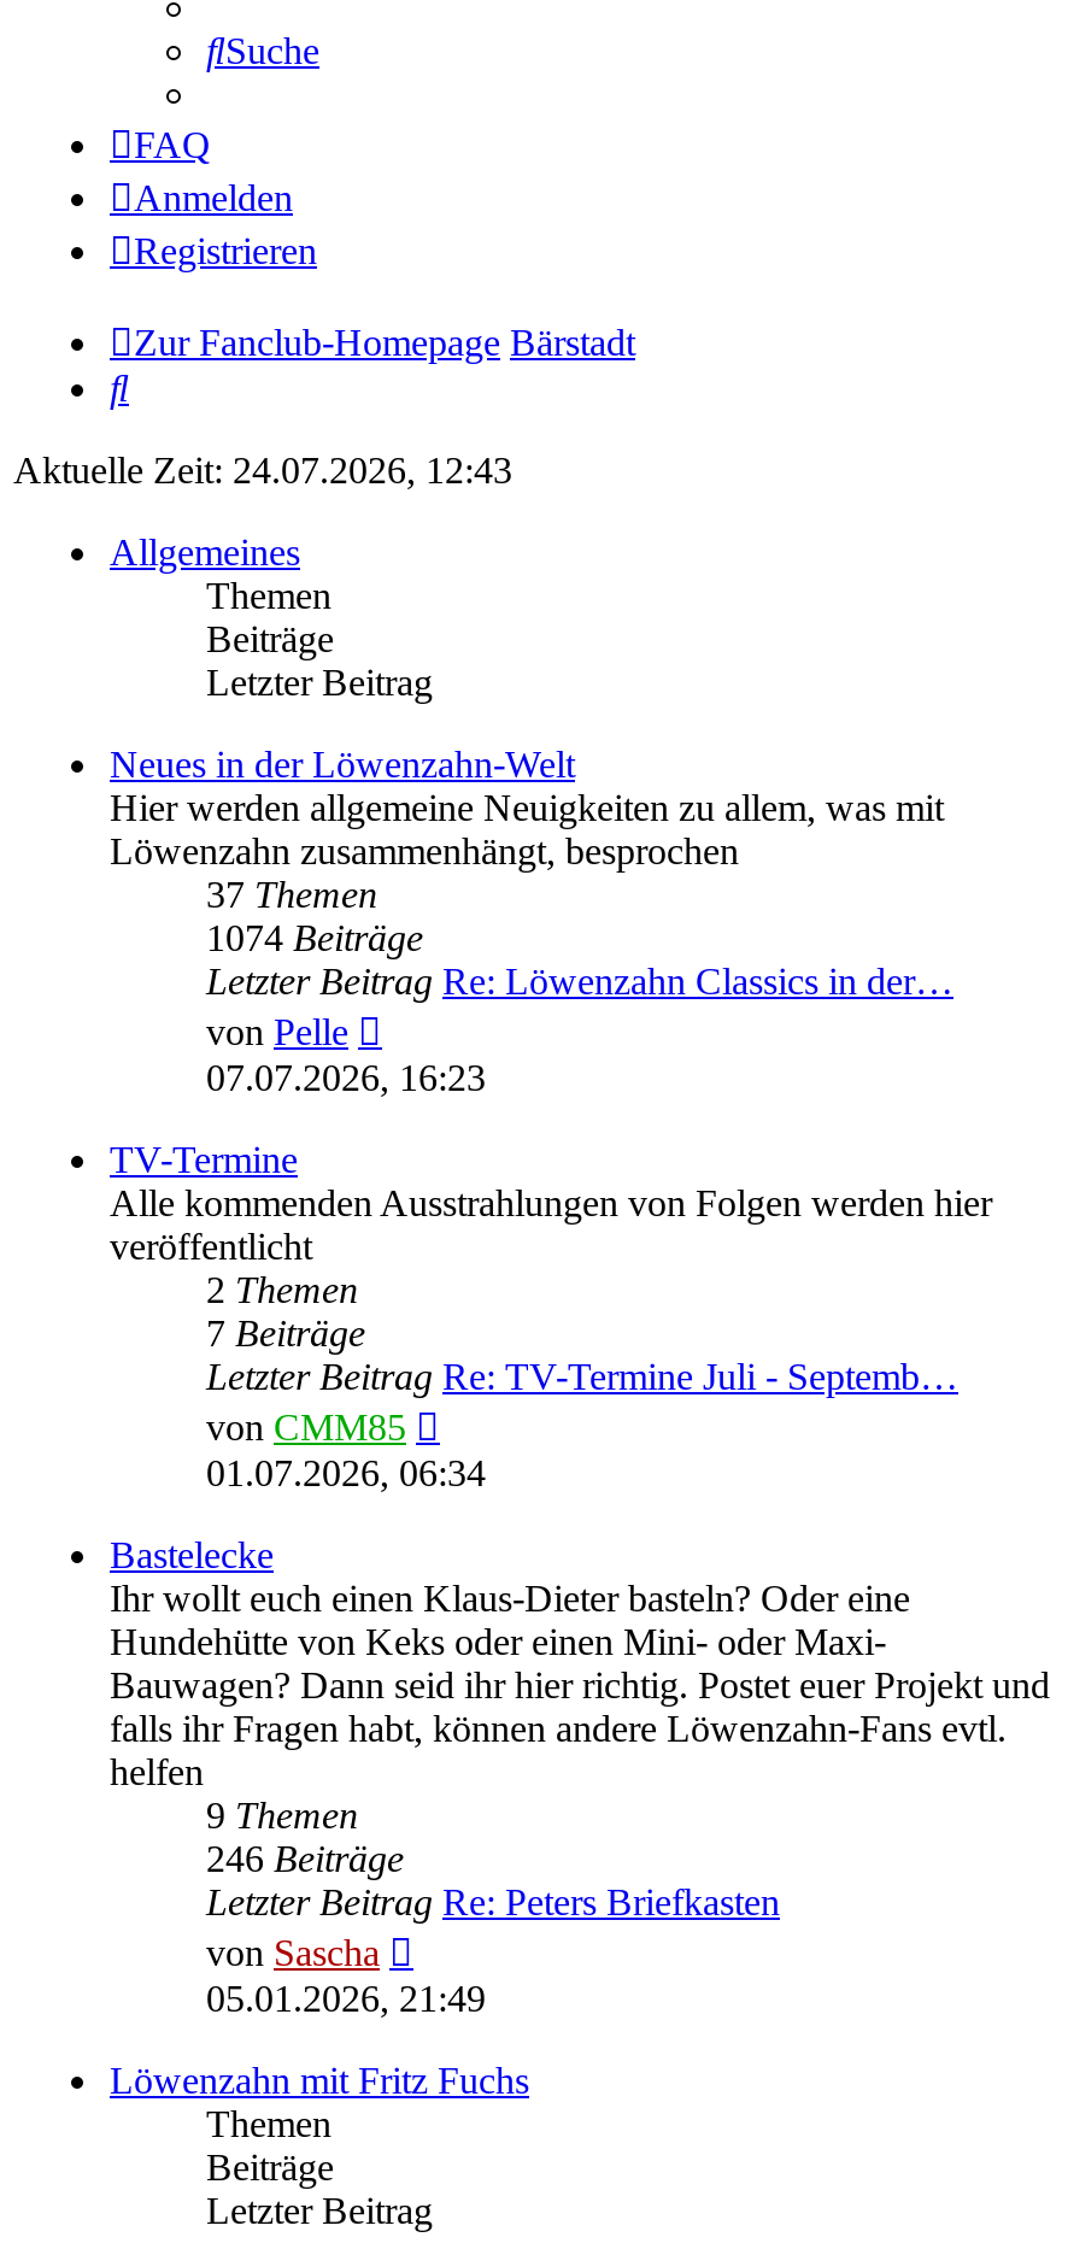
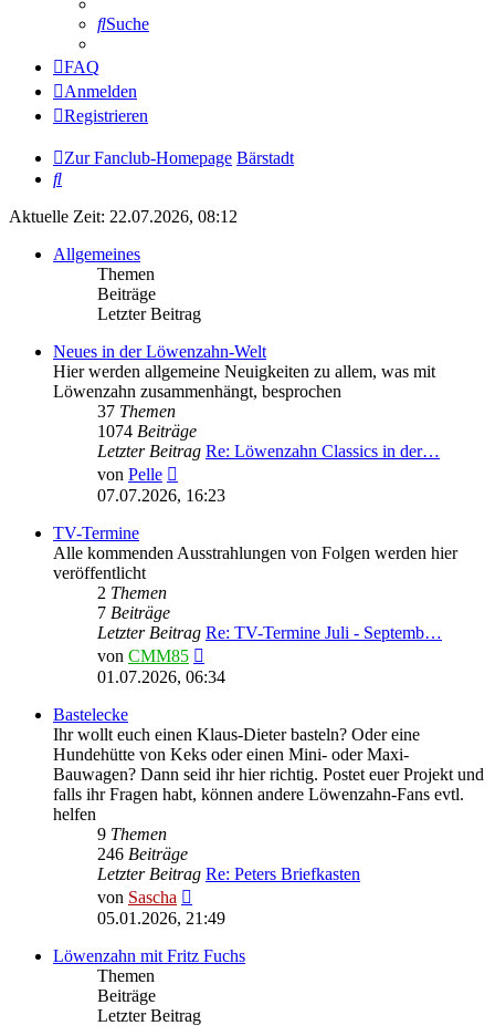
[13,451,512,492] Aktuelle Zeit: 24.07.2026, 12:43 -> [9,208,238,226] Aktuelle Zeit: 22.07.2026, 08:12

